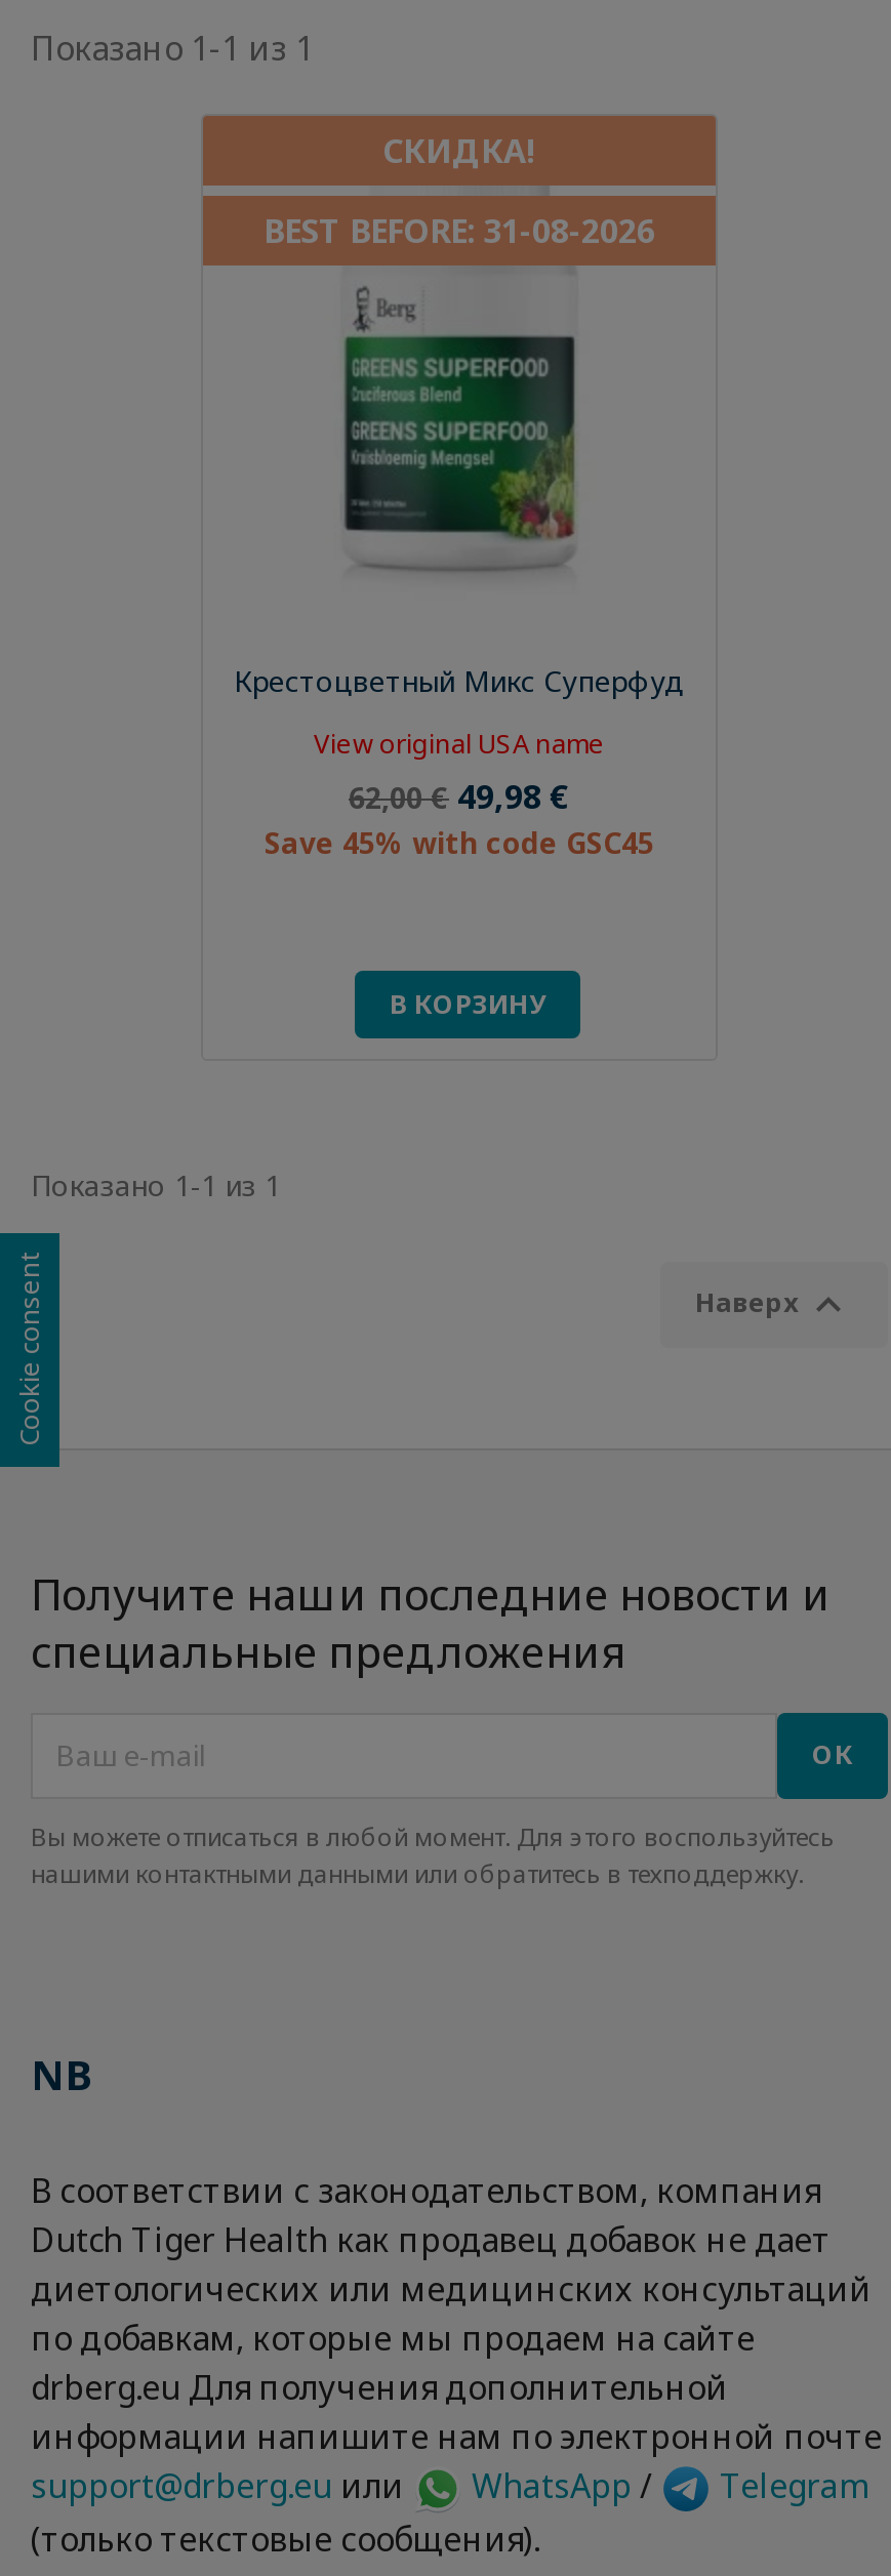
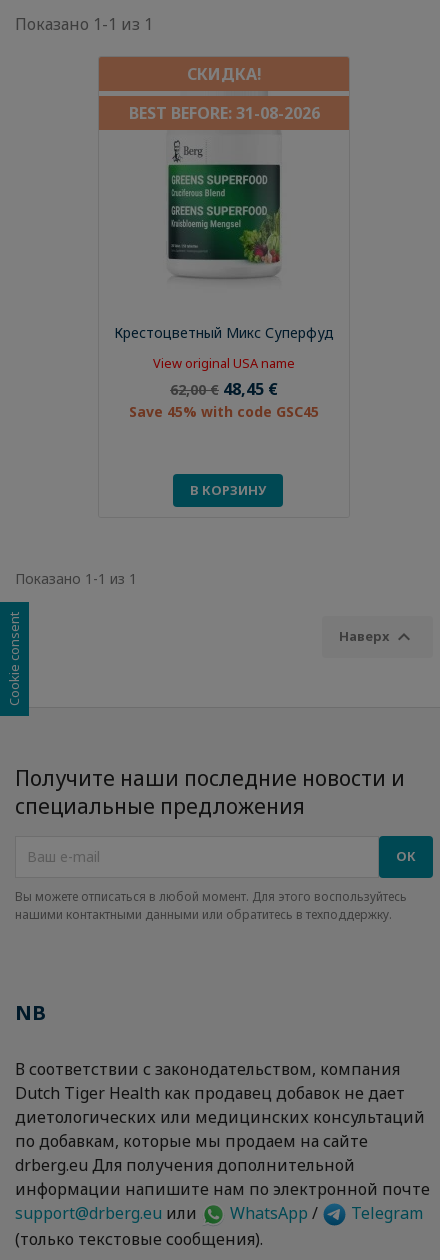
[349,775,570,820] 62,00 € 49,98 € -> [170,378,278,400] 62,00 € 48,45 €

